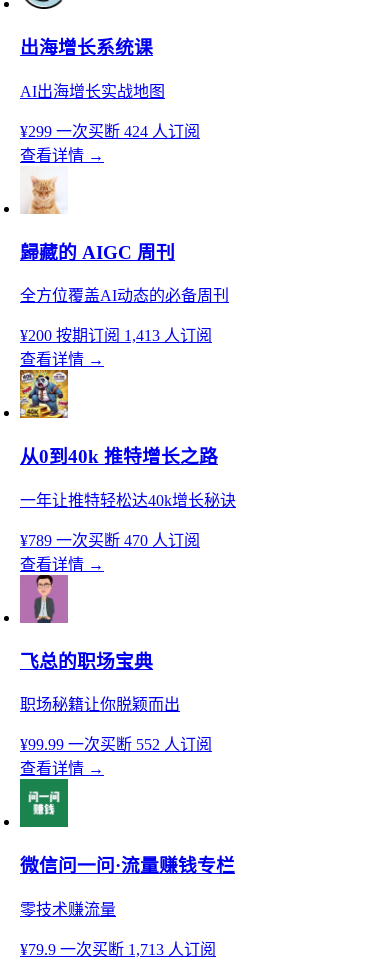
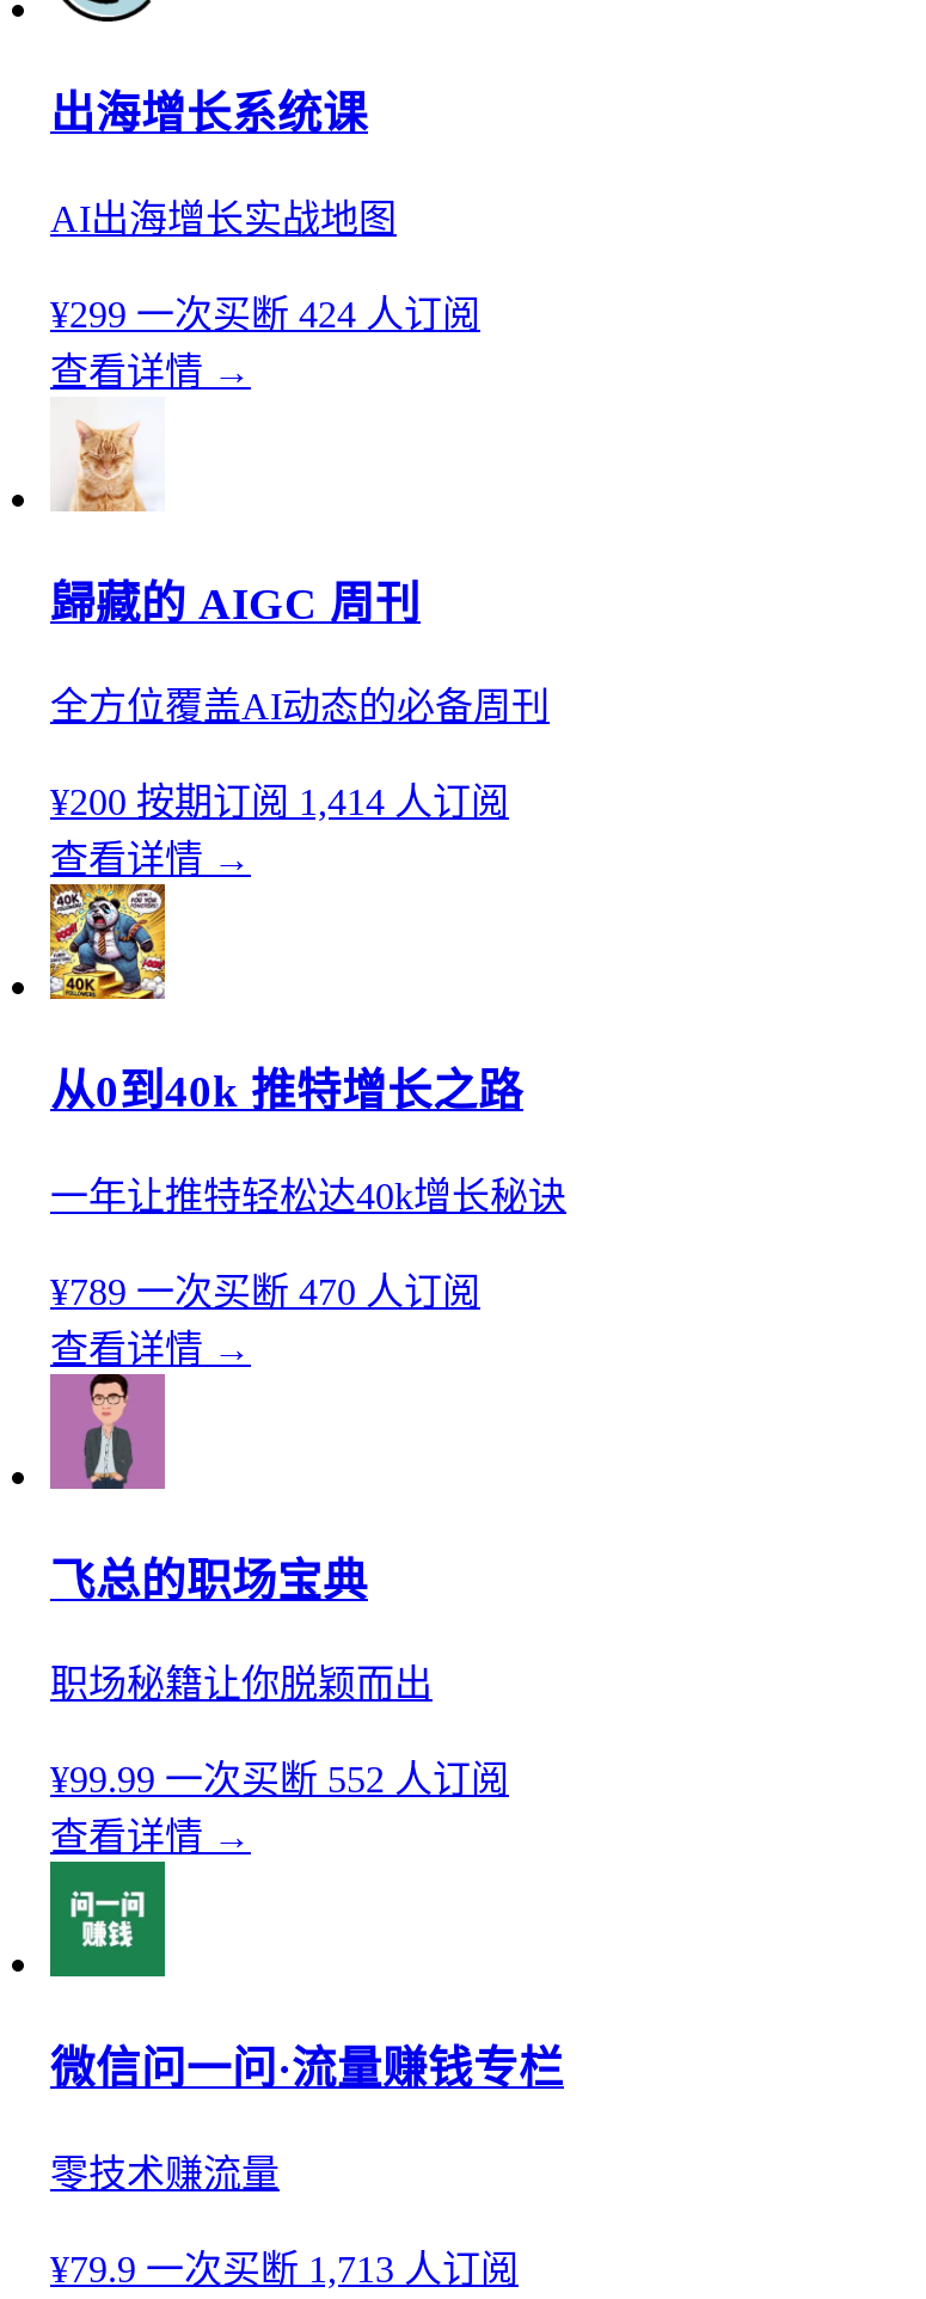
[20,327,212,344] ¥200按期订阅1,413 人订阅 -> [50,782,509,823] ¥200按期订阅1,414 人订阅

